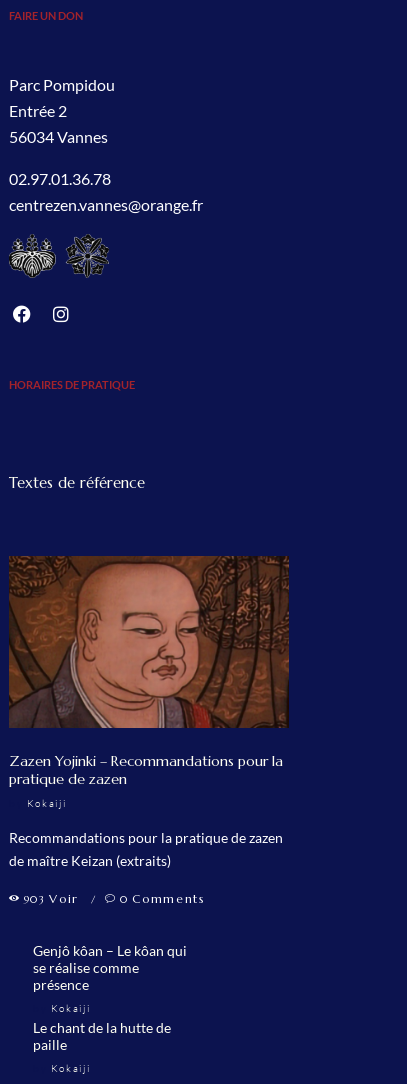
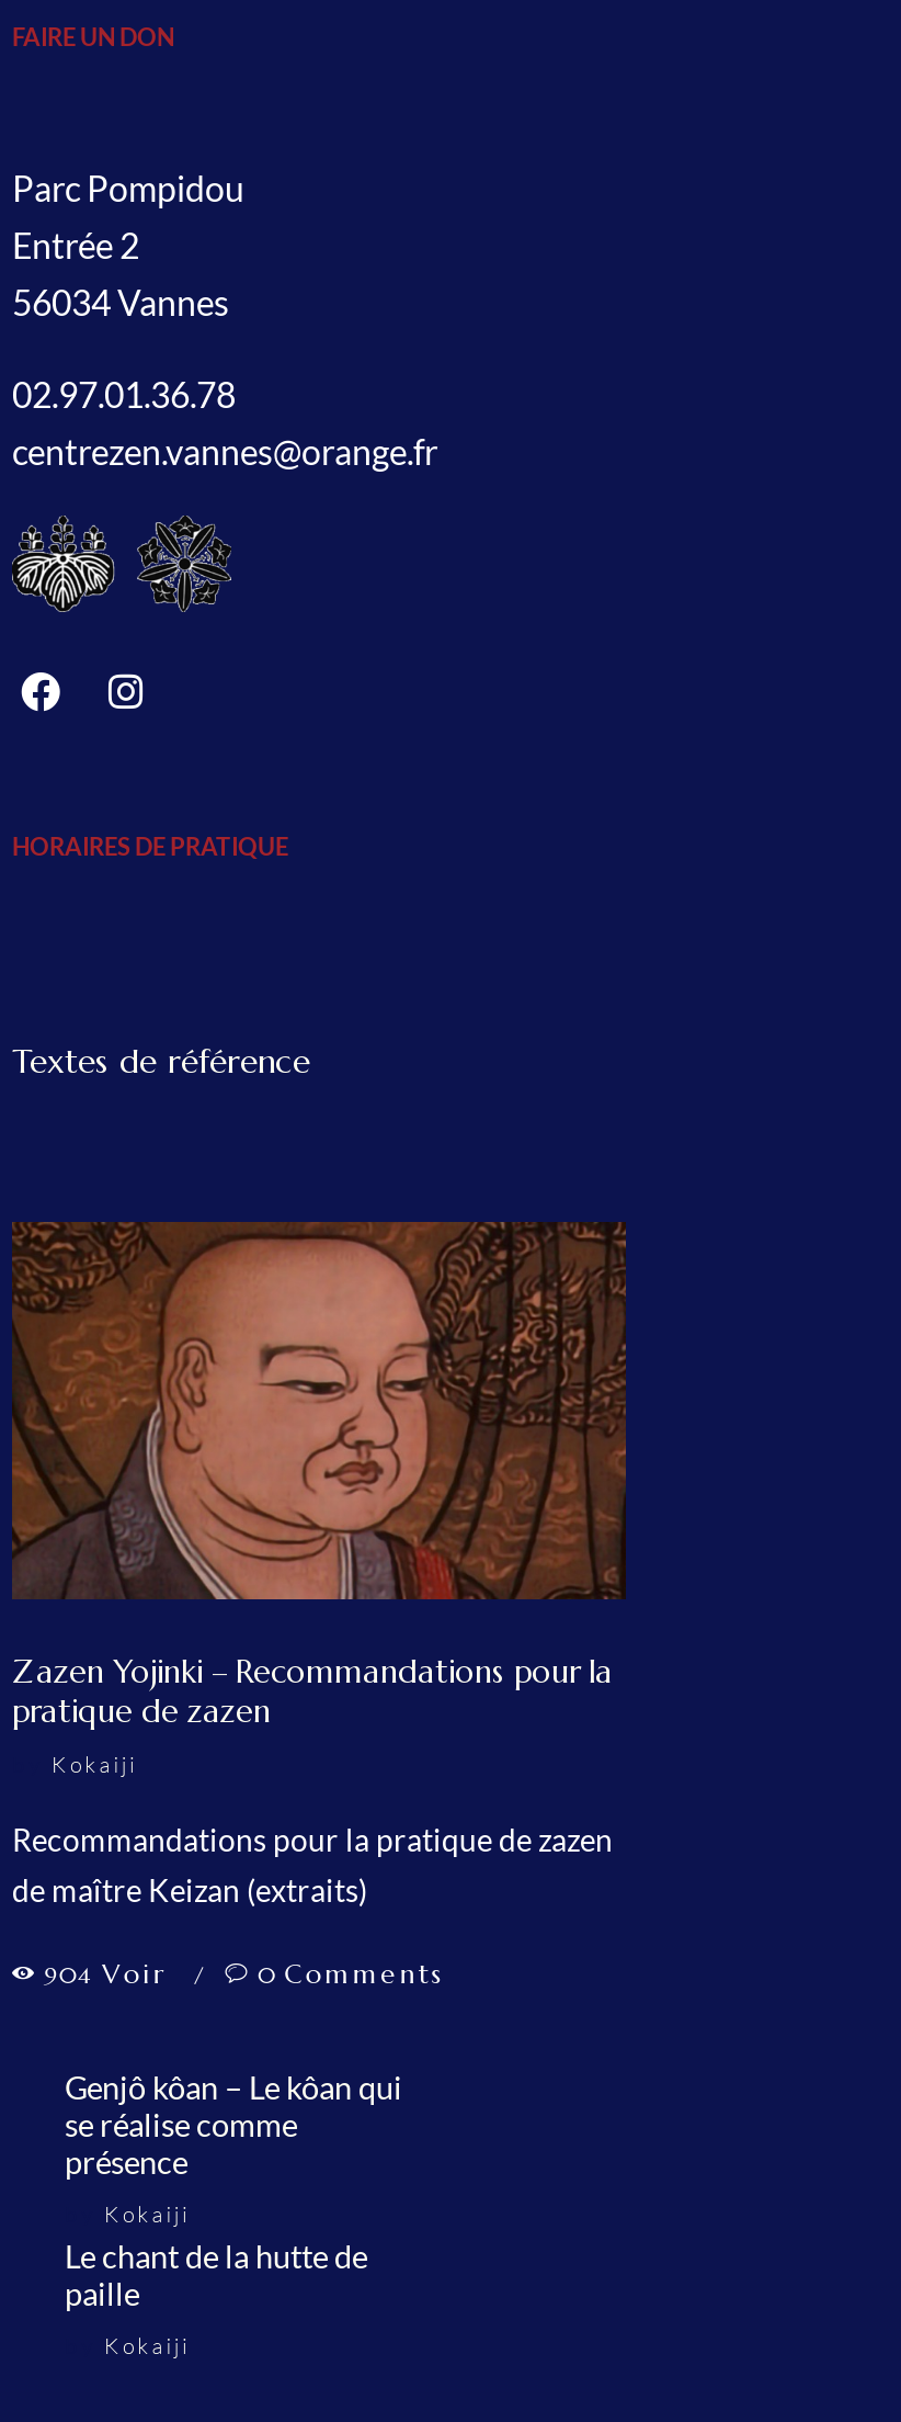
[24,891,79,906] 903 Voir -> [44,1956,168,1989] 904 Voir

